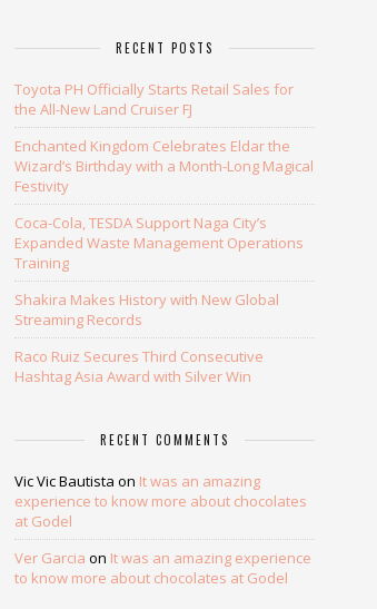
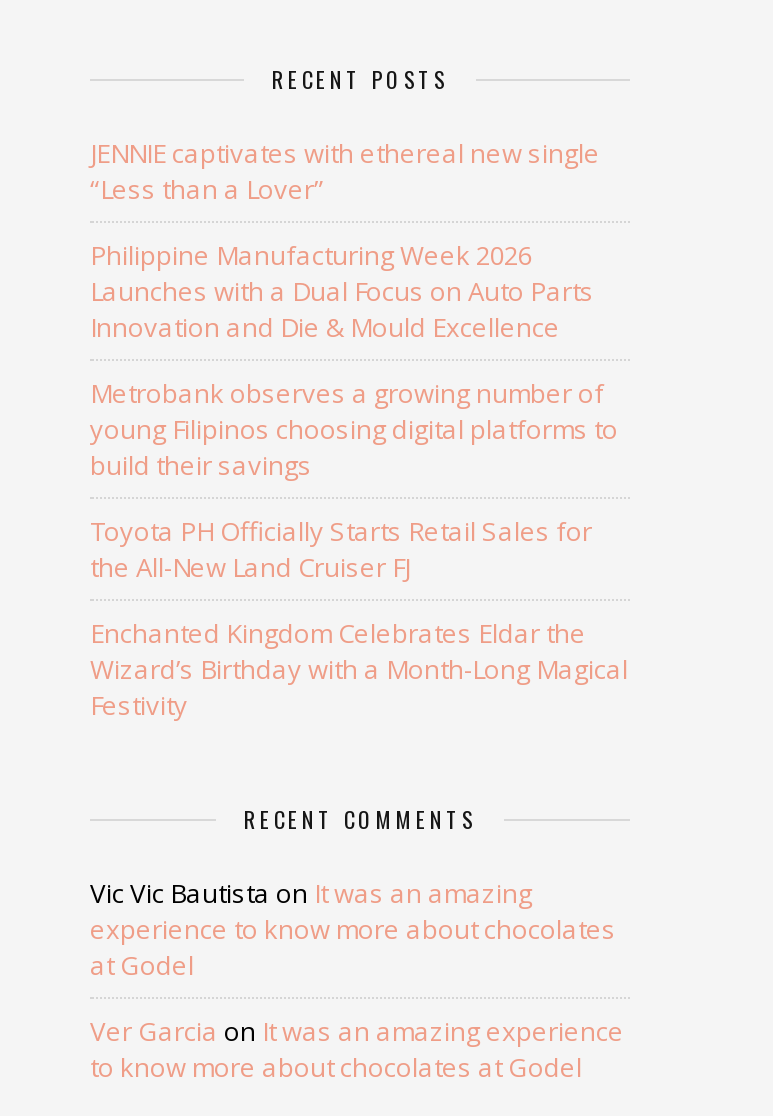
none -> [90,135,618,483] JENNIE captivates with ethereal new single | “Less than a Lover” | Philippine Manufacturing Week 2026 | Launches with a Dual Focus on Auto Parts | Innovation and Die & Mould Excellence | Metrobank observes a growing number of | young Filipinos choosing digital platforms to | build their savings
moved [14,79,314,196] -> [90,513,628,723]: Toyota PH Officially Starts Retail Sales for | the All-New Land Cruiser FJ | Enchanted Kingdom Celebrates Eldar the | Wizard’s Birthday with a Month-Long Magical | Festivity
[14,213,304,386] Coca-Cola, TESDA Support Naga City’s | Expanded Waste Management Operations | Training | Shakira Makes History with New Global | Streaming Records | Raco Ruiz Secures Third Consecutive | Hashtag Asia Award with Silver Win -> none

